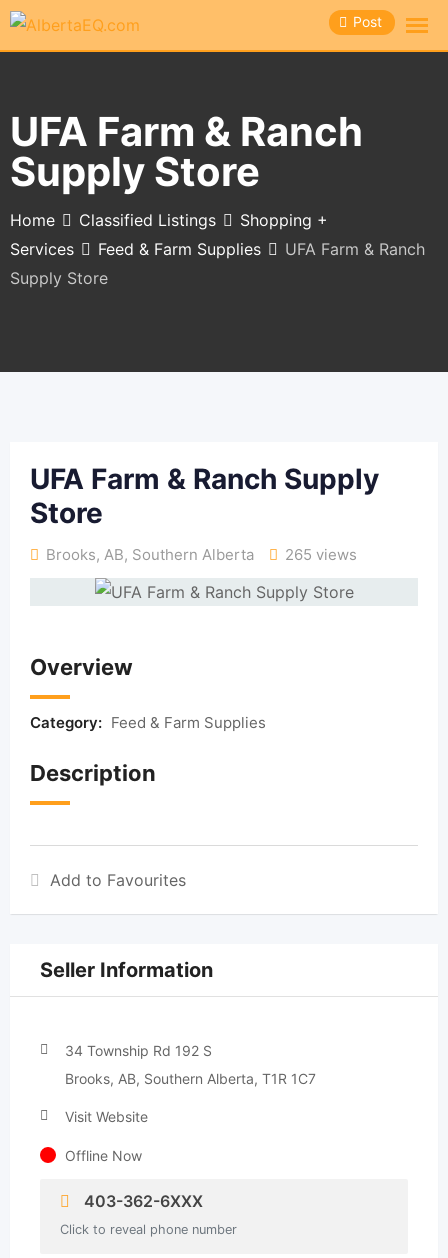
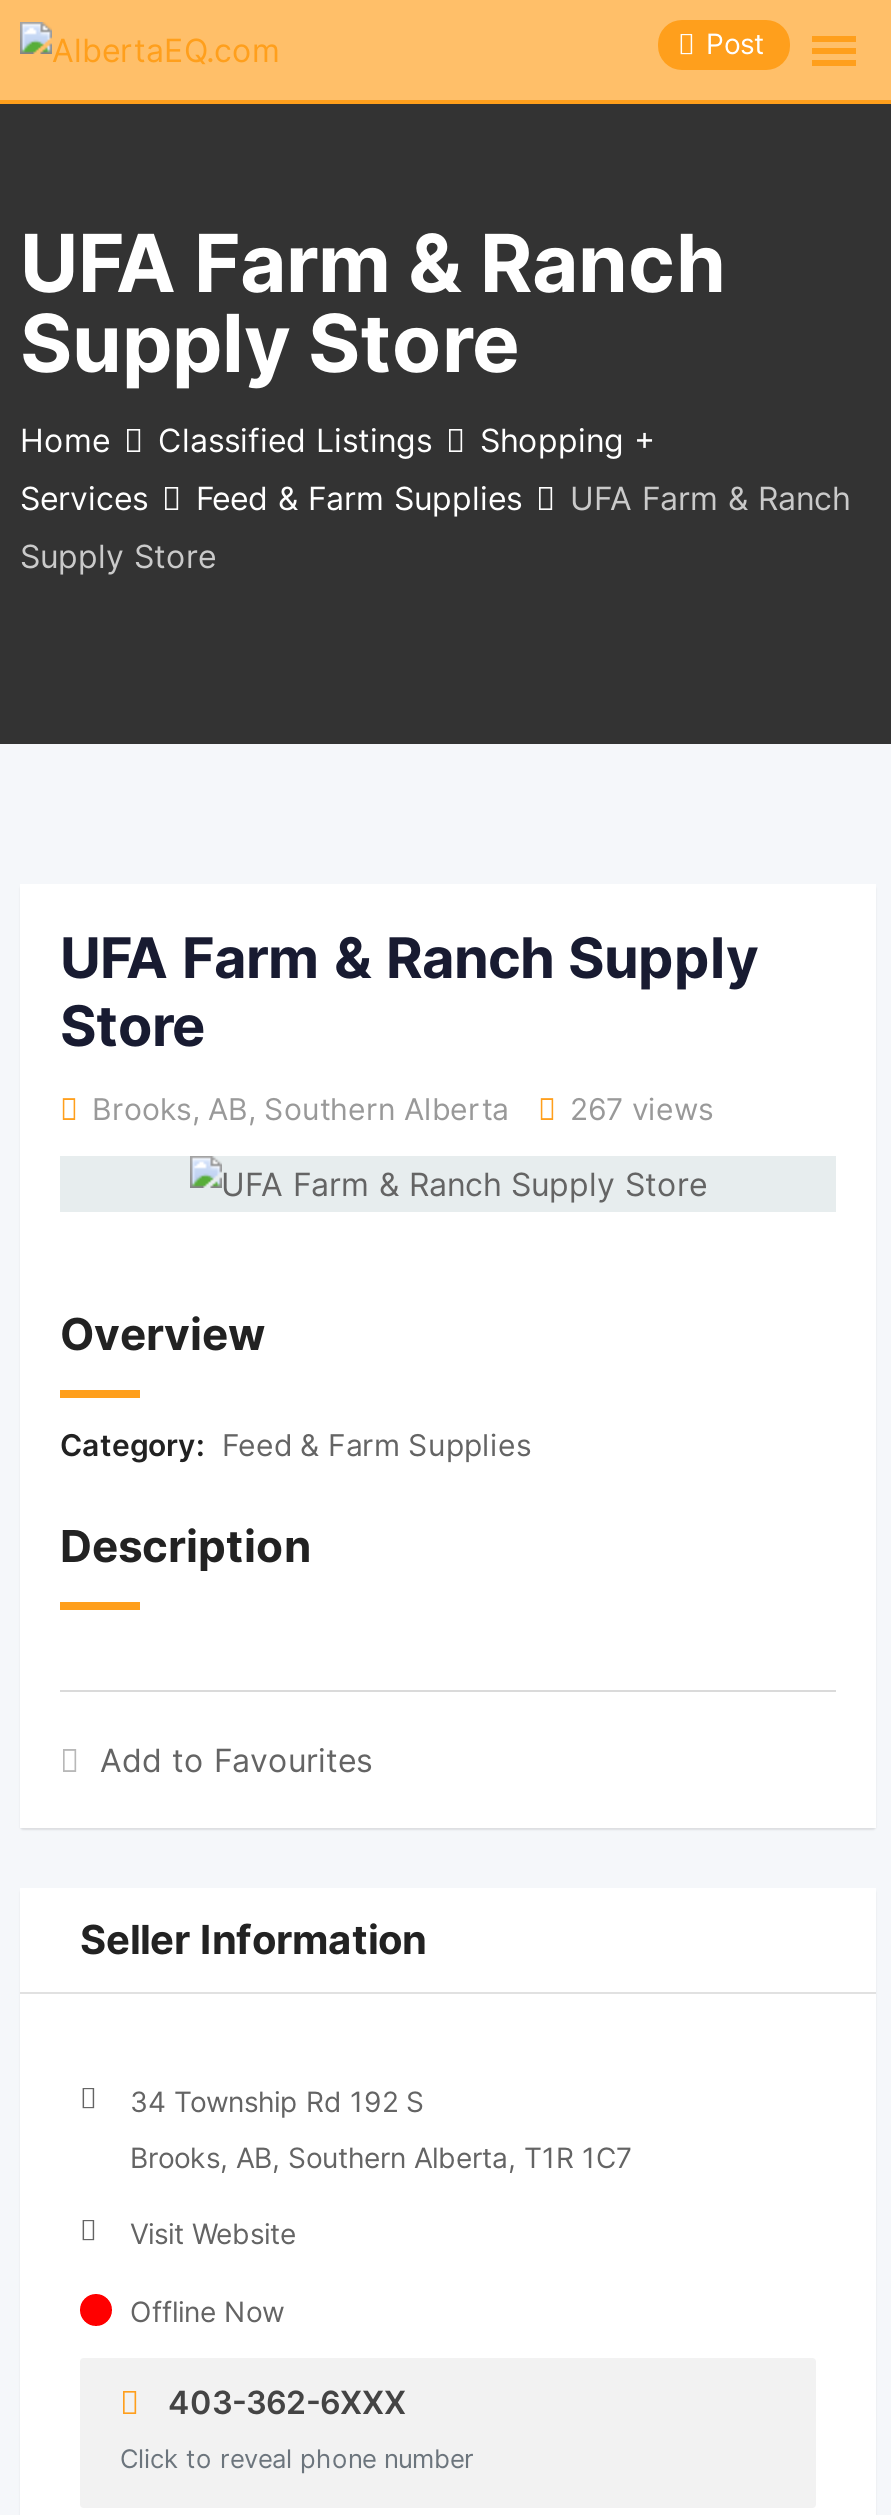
[46,545,357,564] Brooks, AB, Southern Alberta 265 views -> [92,1090,714,1128] Brooks, AB, Southern Alberta 267 views

